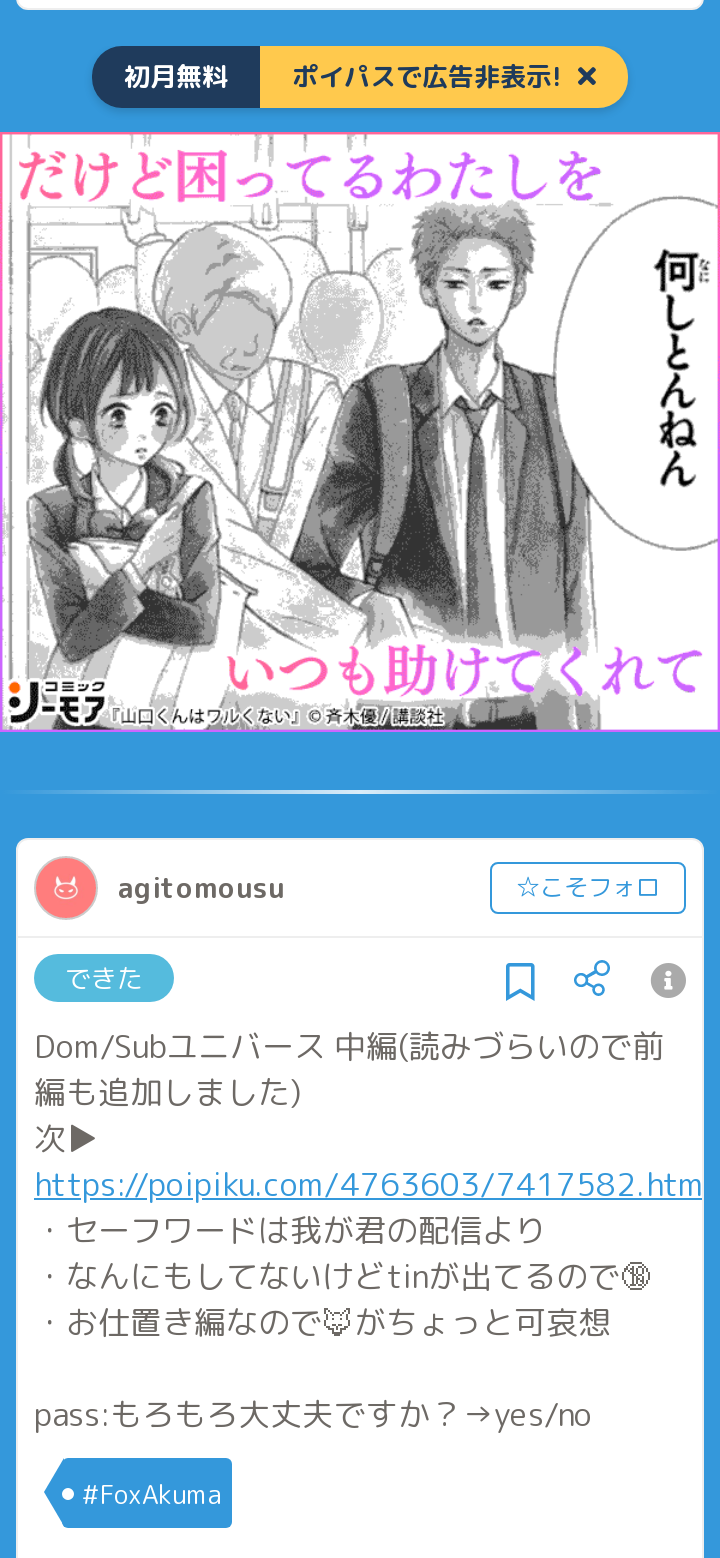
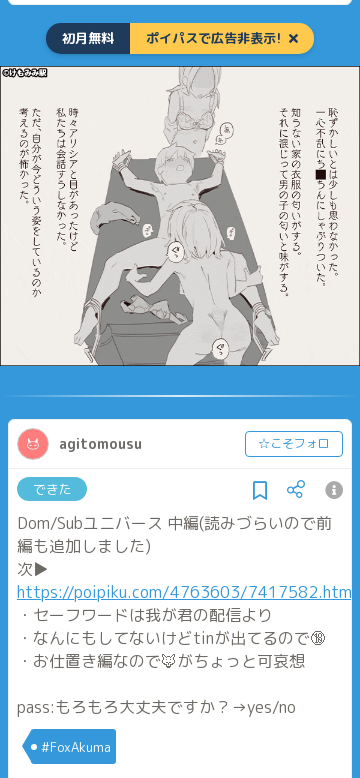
[6,130,714,734] [image] -> [3,65,357,367] [image]

